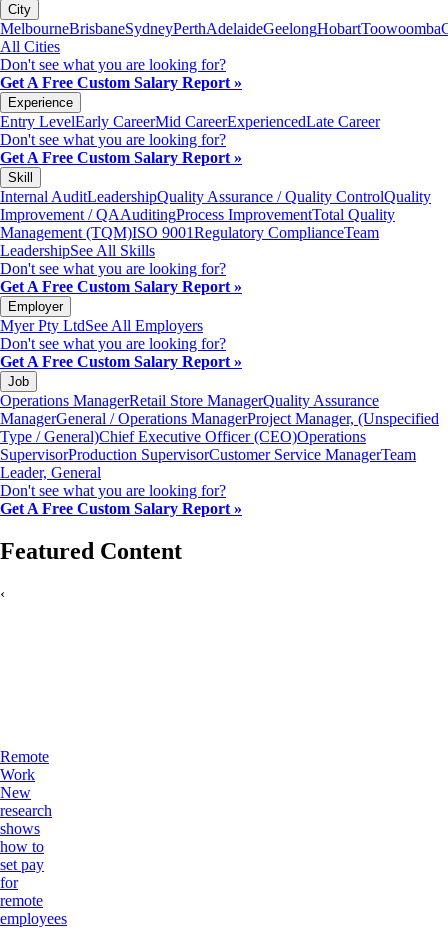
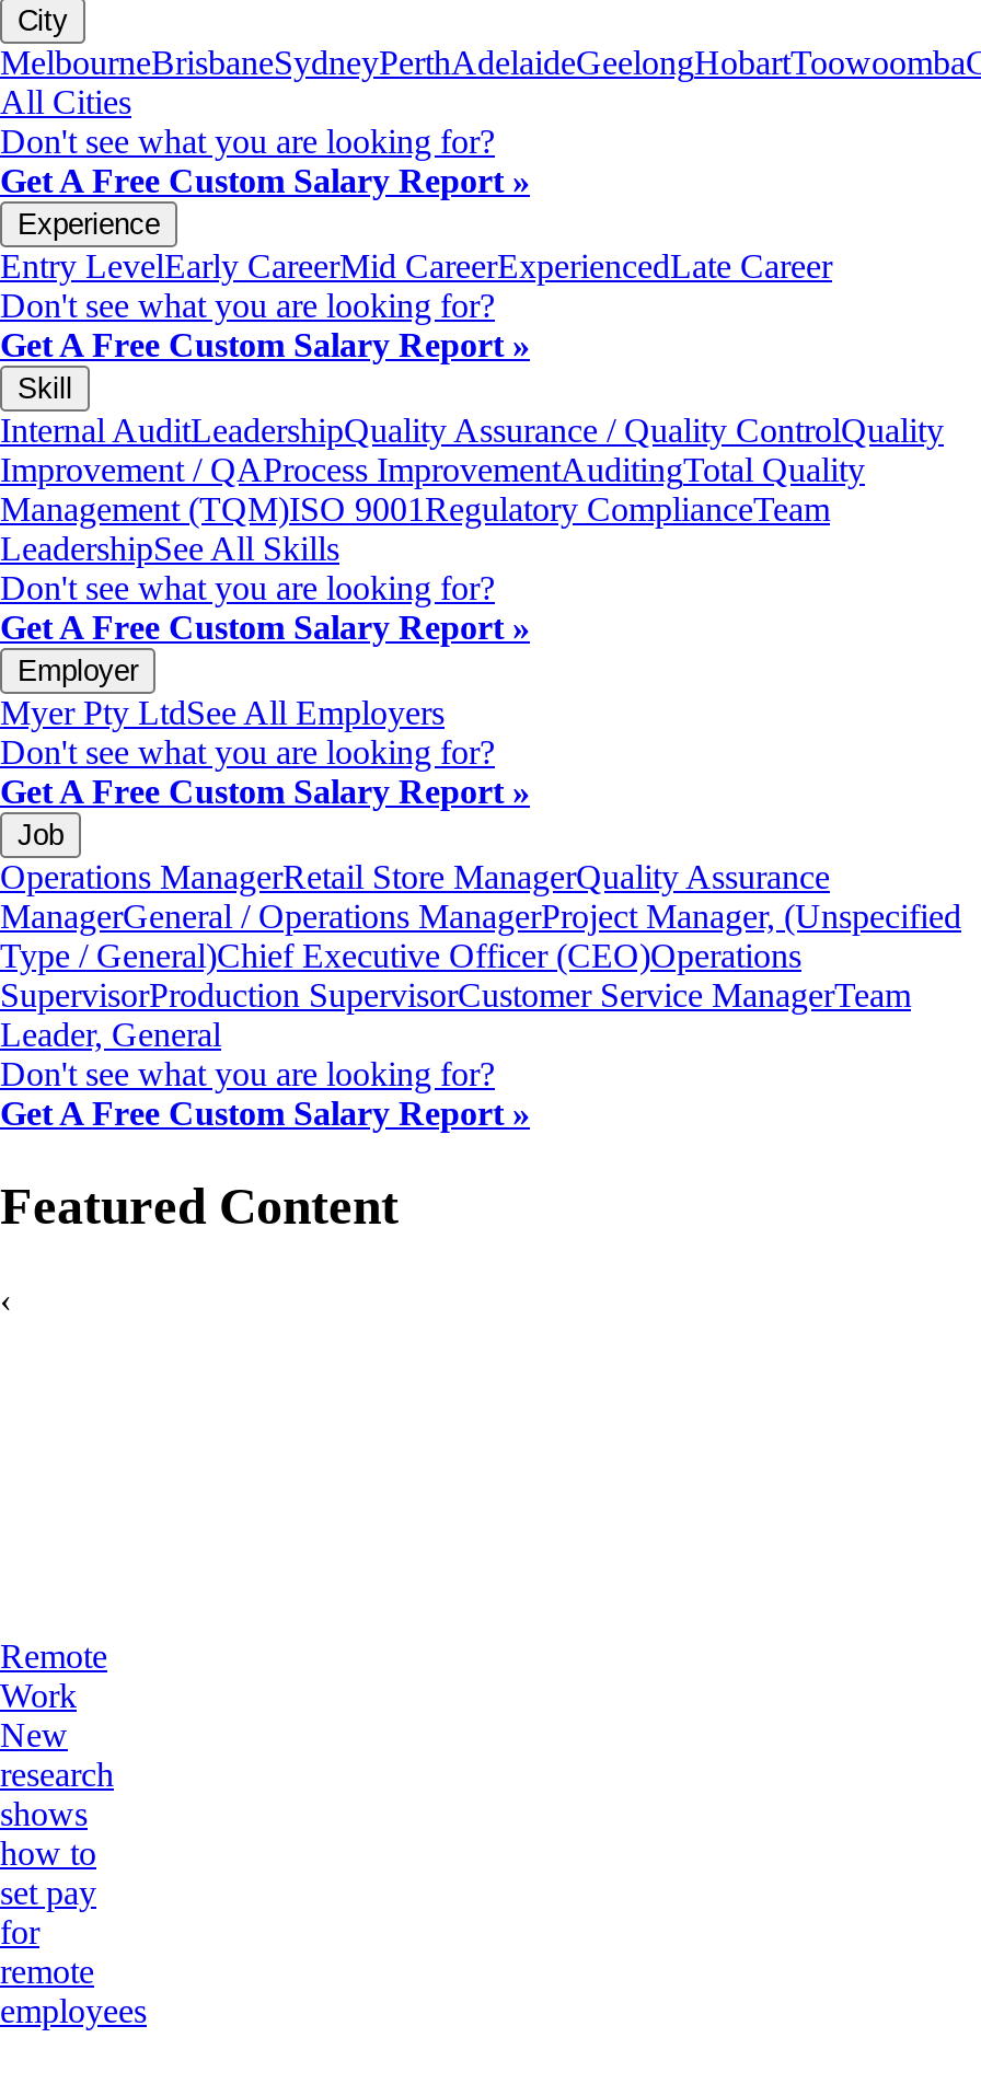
[0,206,395,223] Improvement / QAAuditingProcess ImprovementTotal Quality -> [0,451,865,489] Improvement / QAProcess ImprovementAuditingTotal Quality

